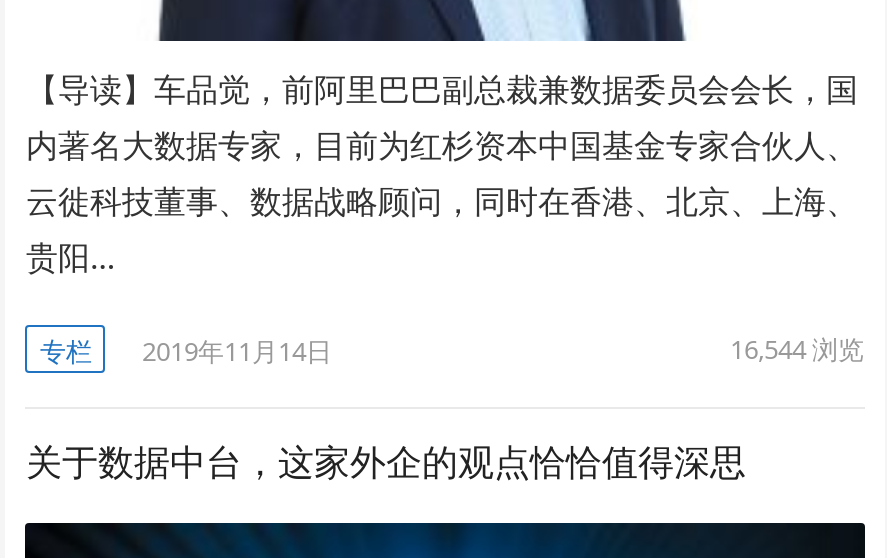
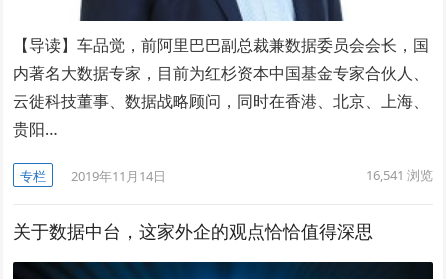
[730,332,864,368] 16,544浏览 -> [365,166,432,184] 16,541浏览

